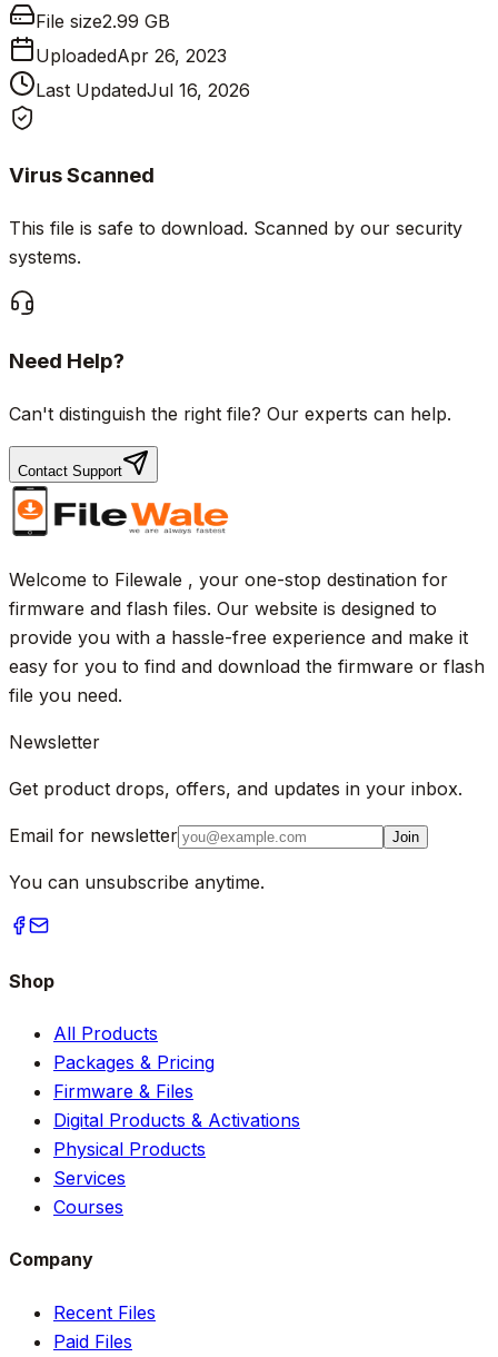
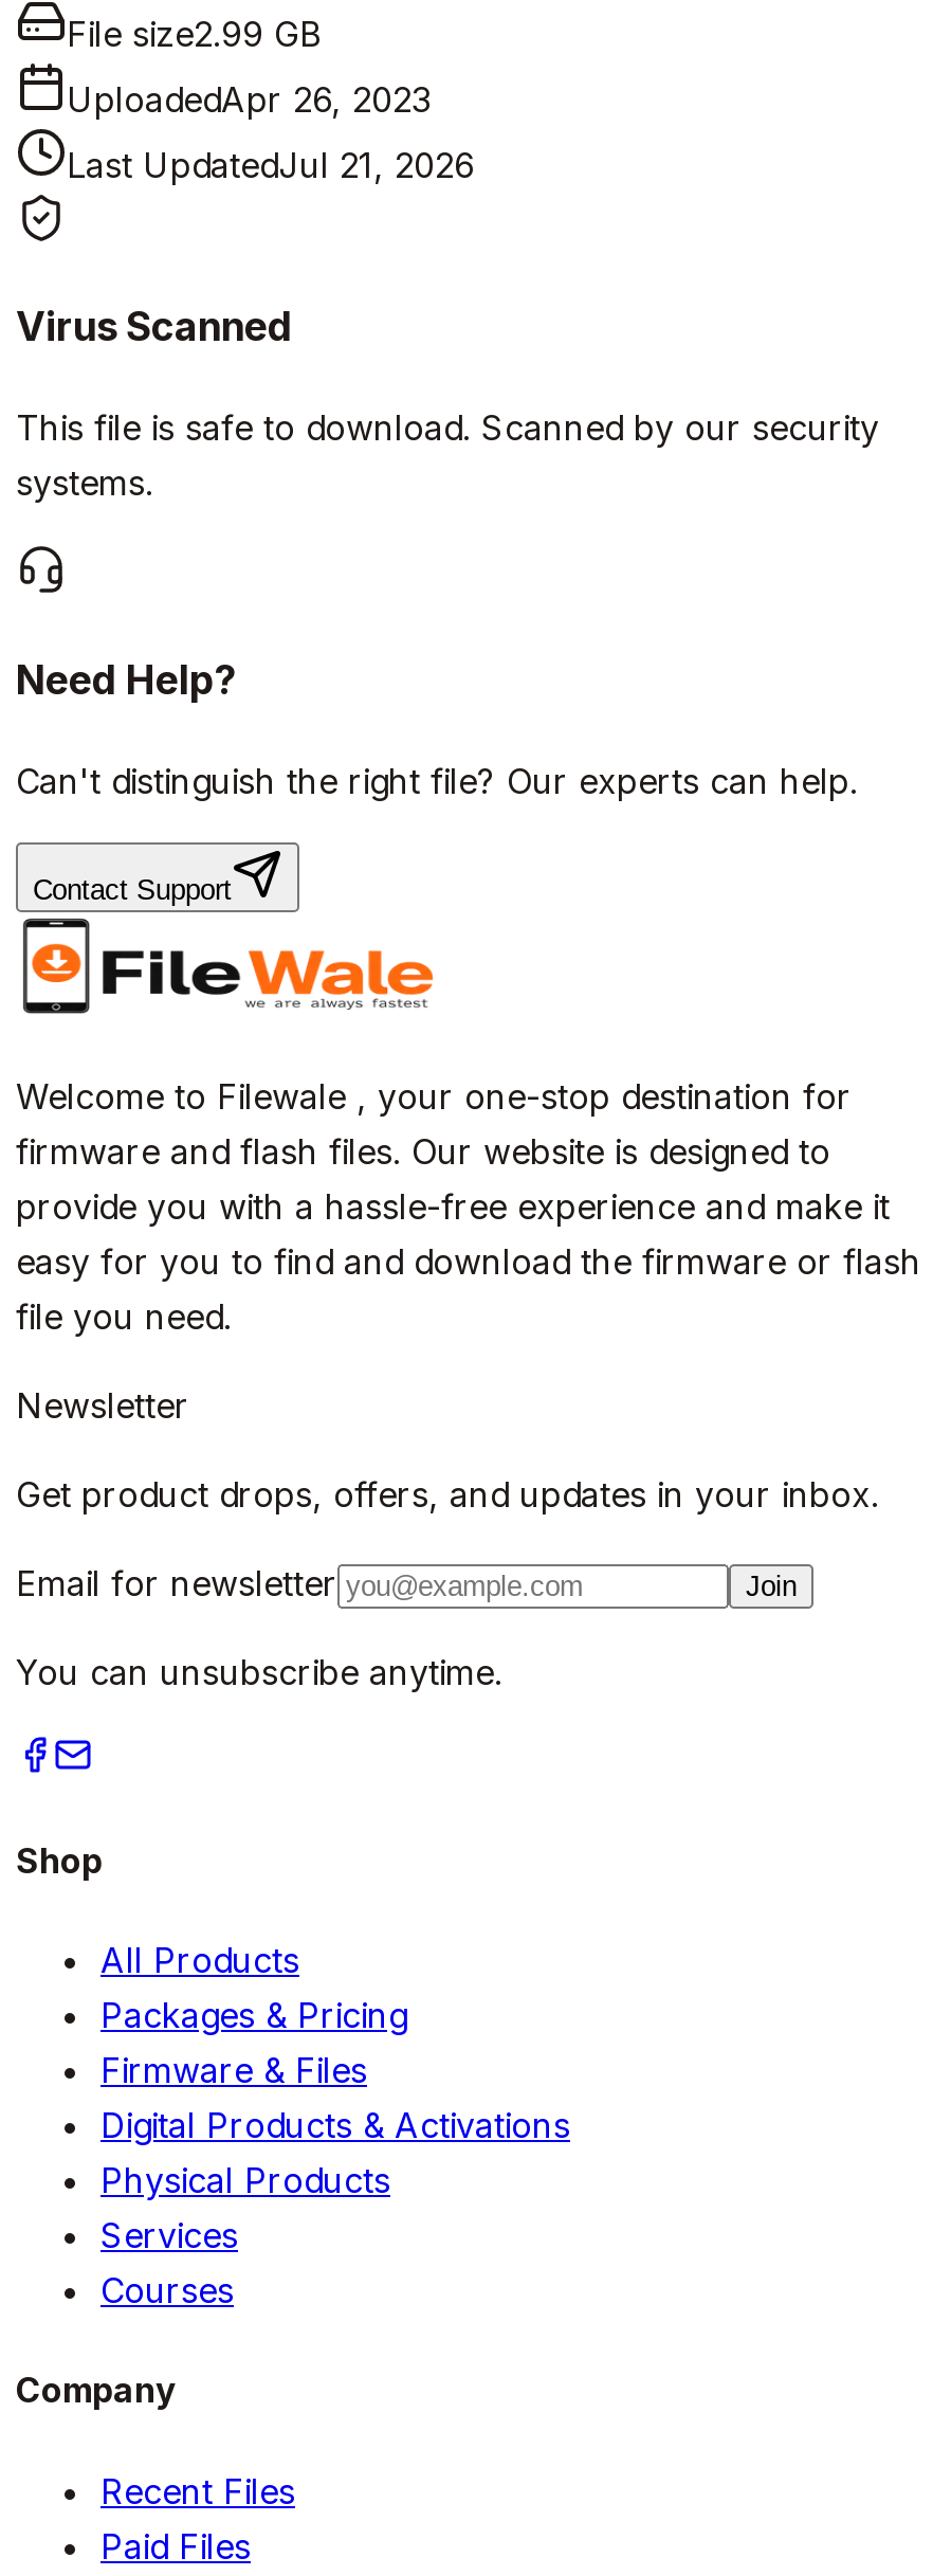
[36,79,250,101] Last UpdatedJul 16, 2026 -> [67,144,475,186] Last UpdatedJul 21, 2026

